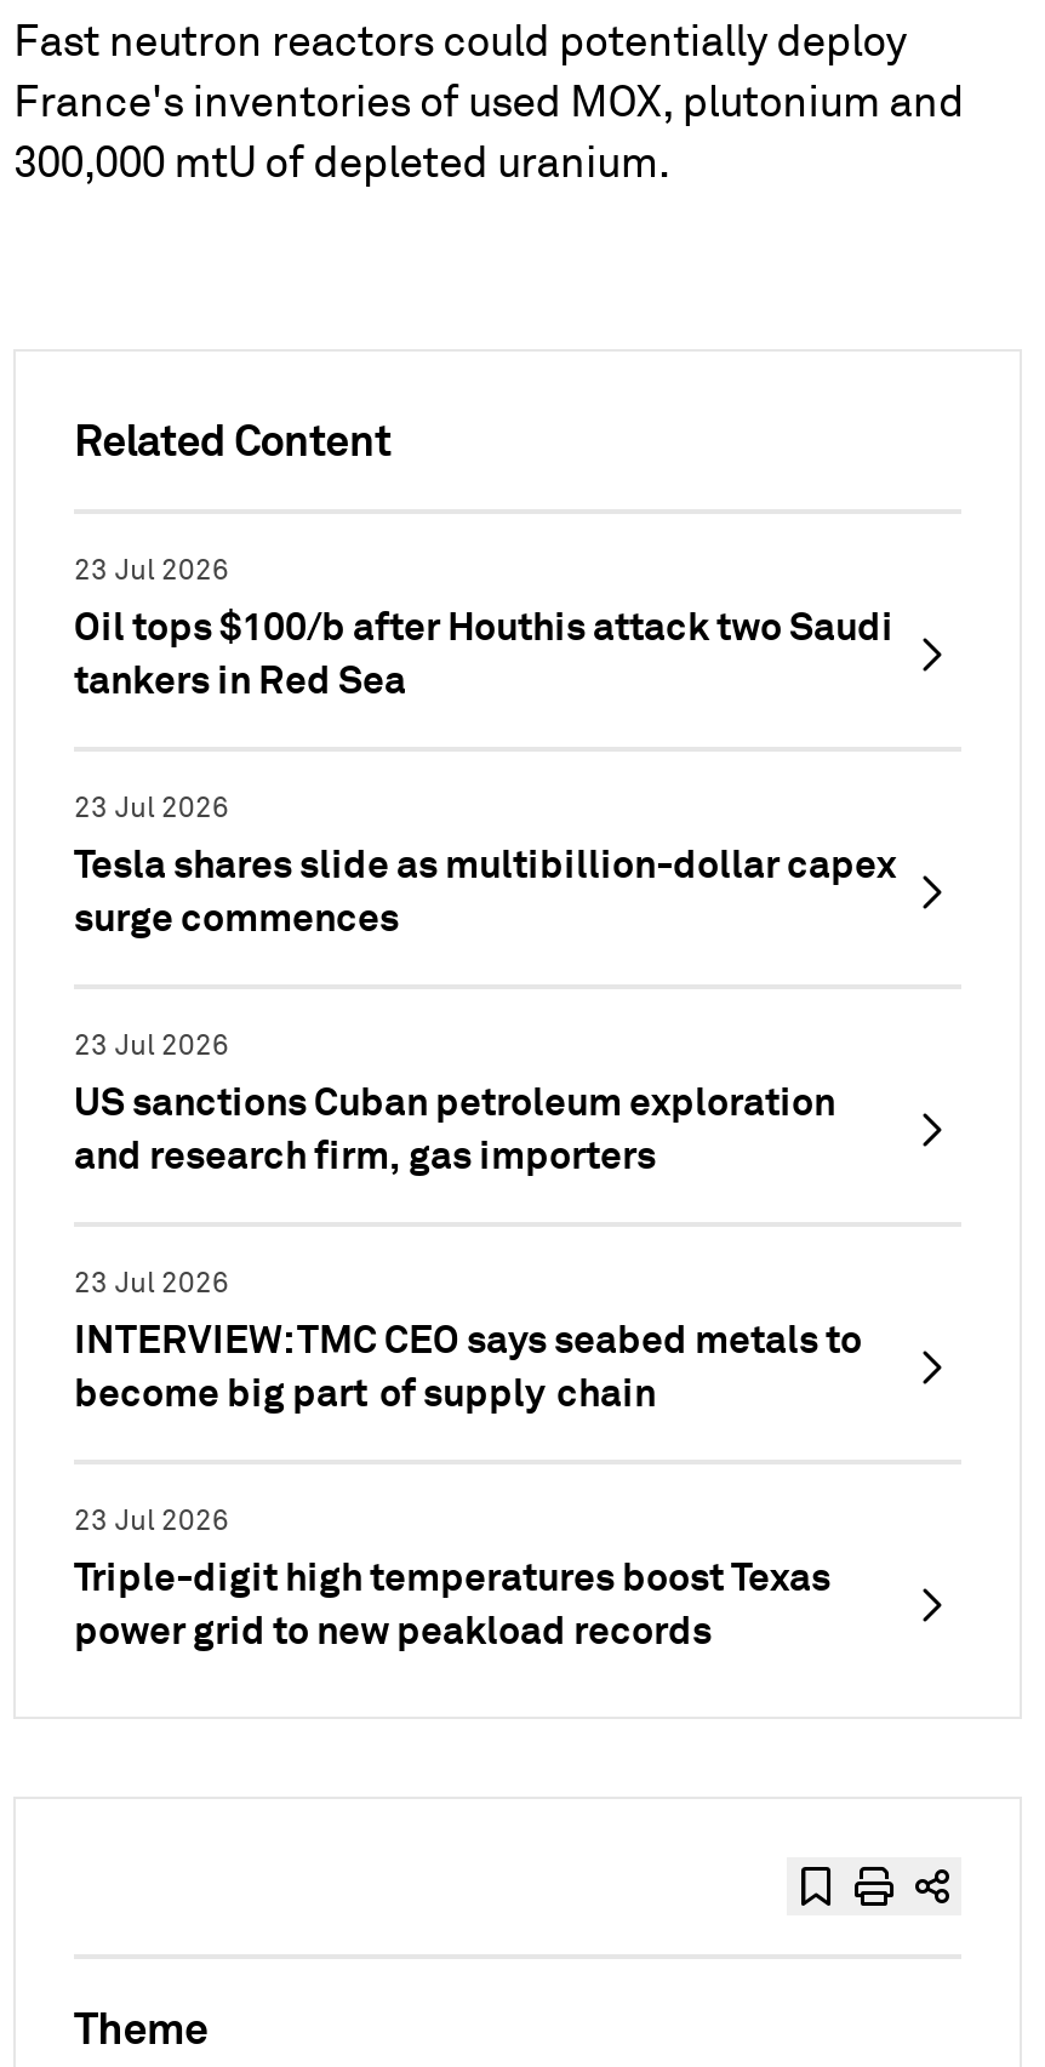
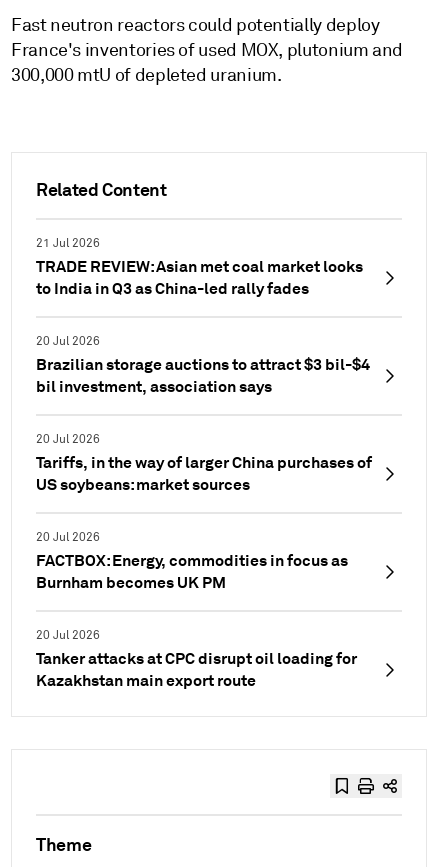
[74,553,893,706] 23 Jul 2026 | Oil tops $100/b after Houthis attack two Saudi | tankers in Red Sea -> [36,236,363,299] 21 Jul 2026 | TRADE REVIEW: Asian met coal market looks | to India in Q3 as China-led rally fades
[74,790,896,943] 23 Jul 2026 | Tesla shares slide as multibillion-dollar capex | surge commences -> [36,334,370,397] 20 Jul 2026 | Brazilian storage auctions to attract $3 bil-$4 | bil investment, association says
[74,1028,835,1181] 23 Jul 2026 | US sanctions Cuban petroleum exploration | and research firm, gas importers -> [36,432,372,495] 20 Jul 2026 | Tariffs, in the way of larger China purchases of | US soybeans: market sources
[74,1266,862,1418] 23 Jul 2026 | INTERVIEW: TMC CEO says seabed metals to | become big part of supply chain -> [36,530,348,593] 20 Jul 2026 | FACTBOX: Energy, commodities in focus as | Burnham becomes UK PM
[74,1503,830,1656] 23 Jul 2026 | Triple-digit high temperatures boost Texas | power grid to new peakload records -> [36,628,357,691] 20 Jul 2026 | Tanker attacks at CPC disrupt oil loading for | Kazakhstan main export route

